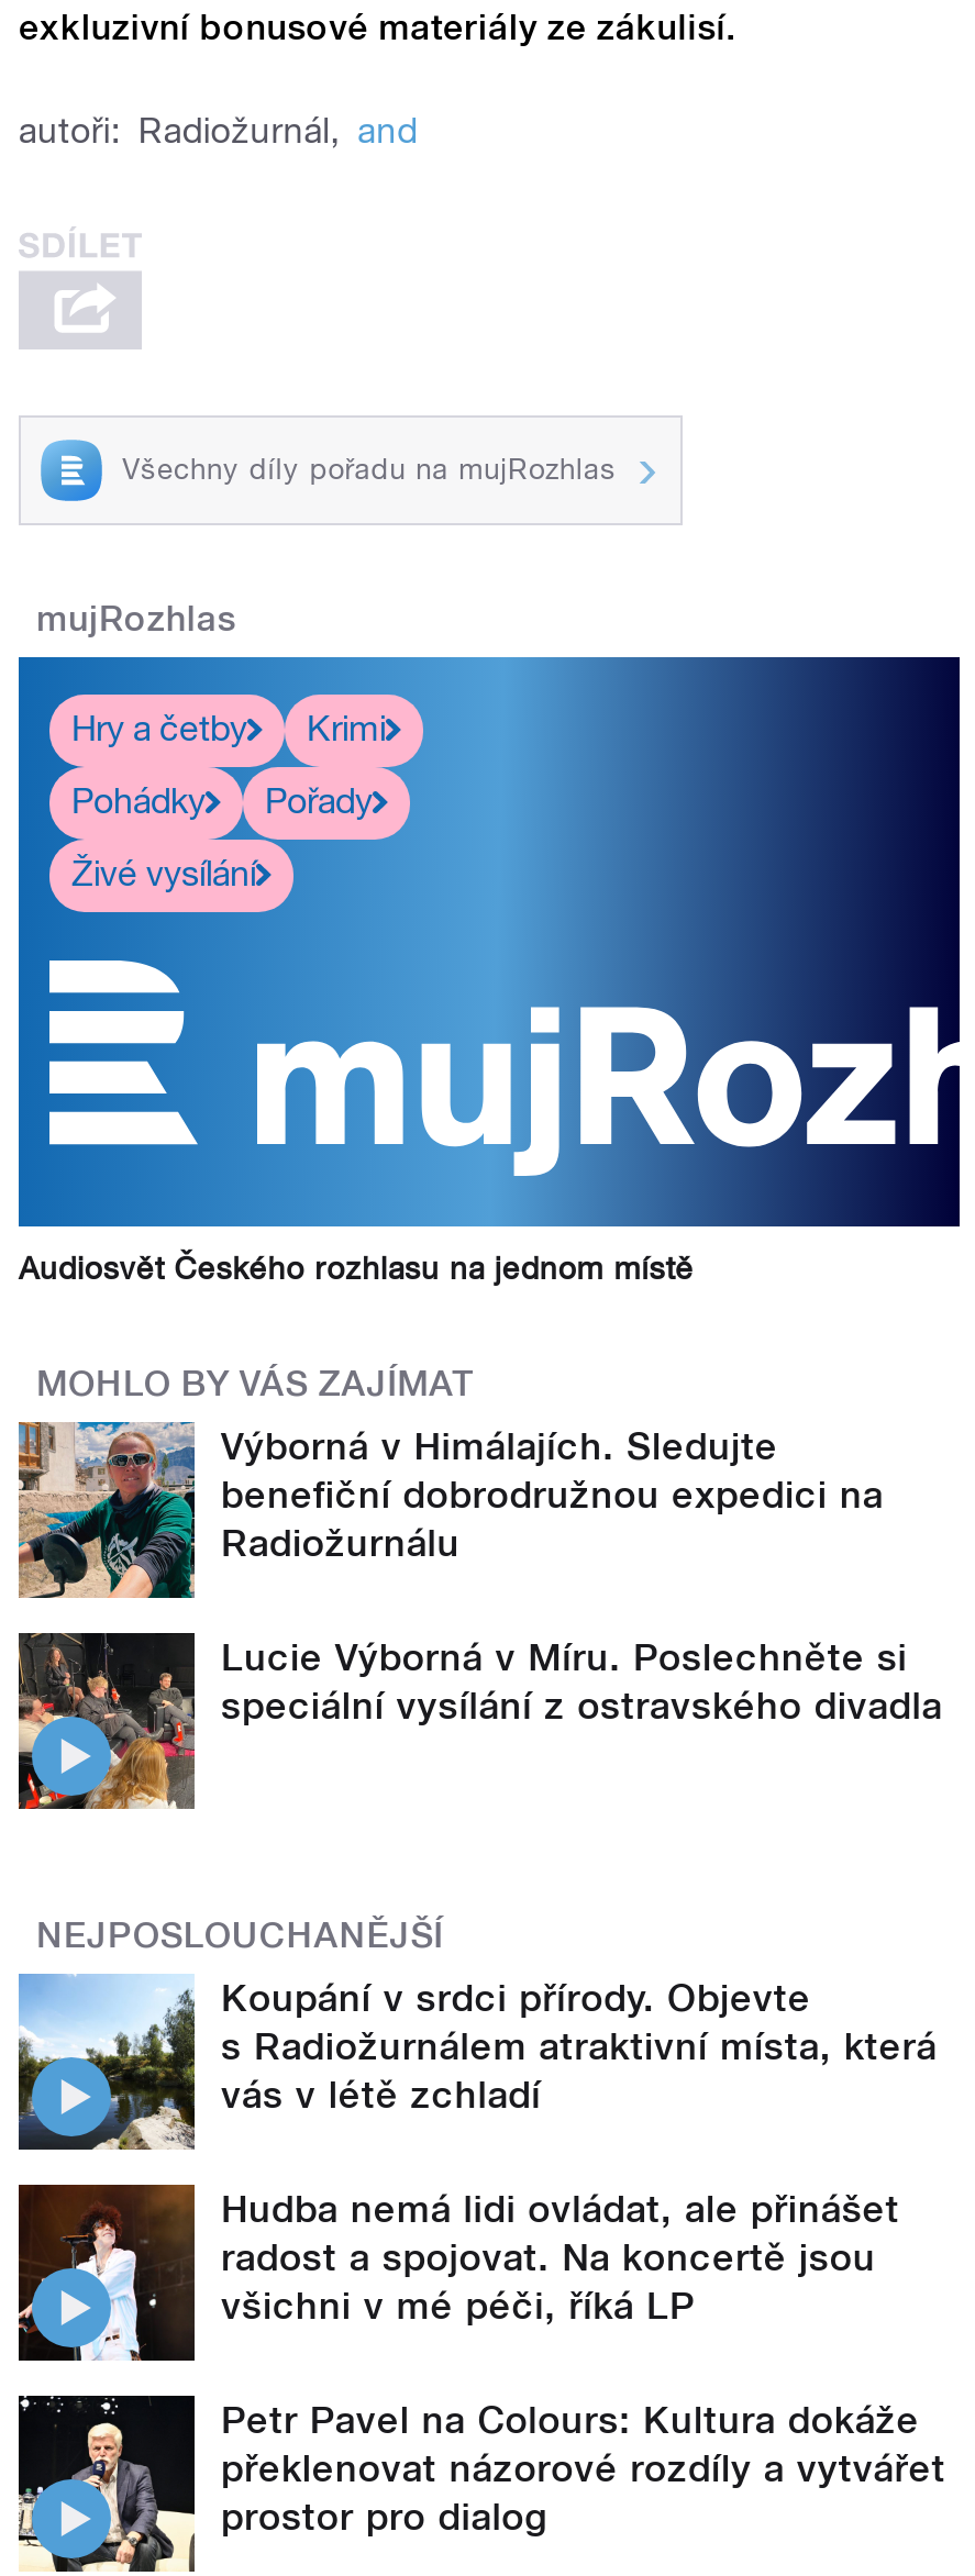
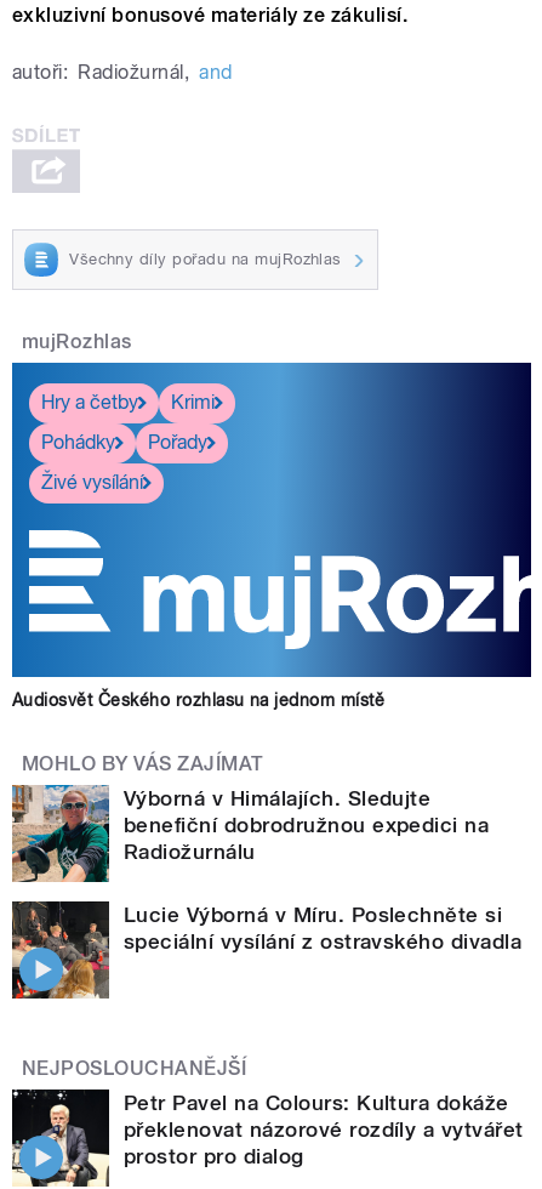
[16,1974,937,2327] [image] | Koupání v srdci přírody. Objevte | s Radiožurnálem atraktivní místa, která | vás v létě zchladí | Hudba nemá lidi ovládat, ale přinášet | radost a spojovat. Na koncertě jsou | všichni v mé péči, říká LP -> none
[16,2183,197,2363] [image] -> none

